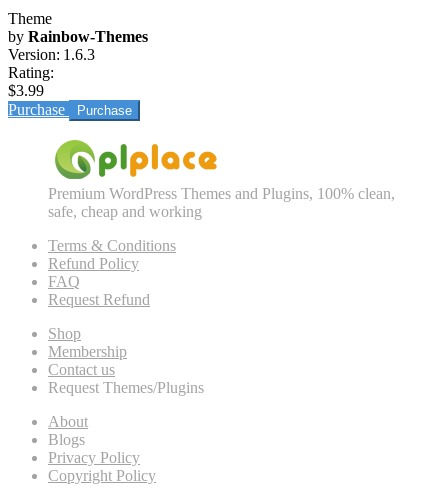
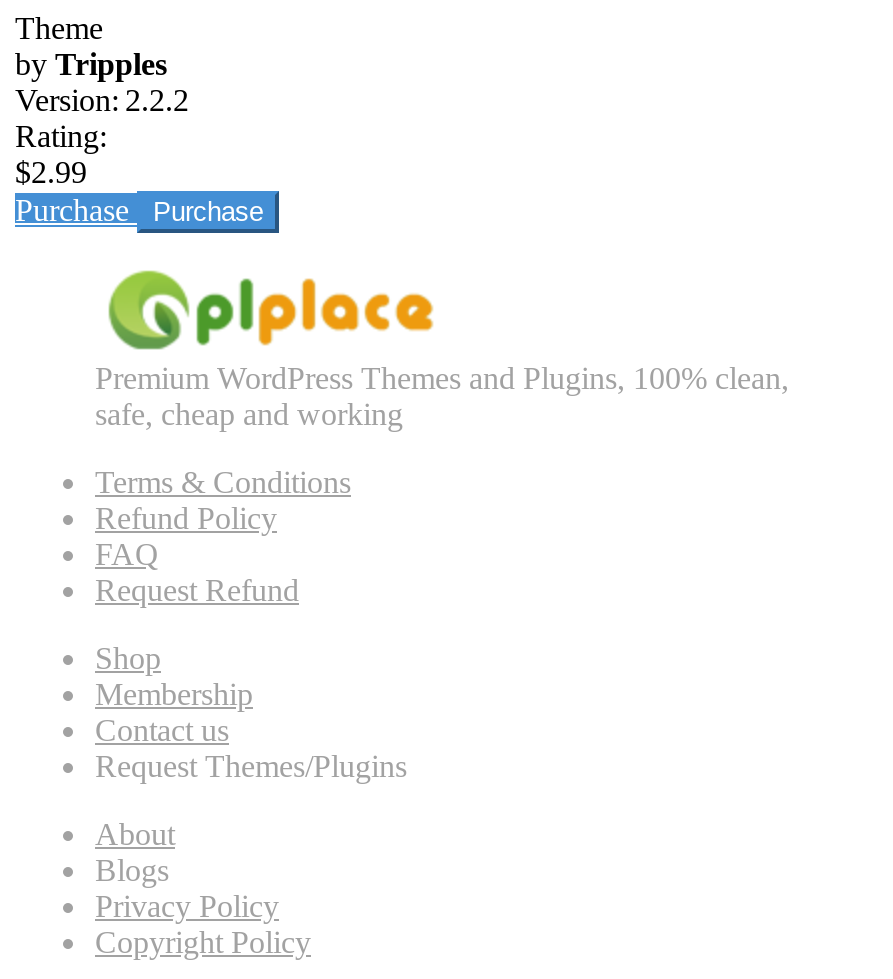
[8,28,148,45] by Rainbow-Themes -> [15,47,167,81] by Tripples
[8,46,95,63] Version: 1.6.3 -> [15,83,189,117] Version: 2.2.2
[8,82,44,99] $3.99 -> [15,155,87,189] $2.99

